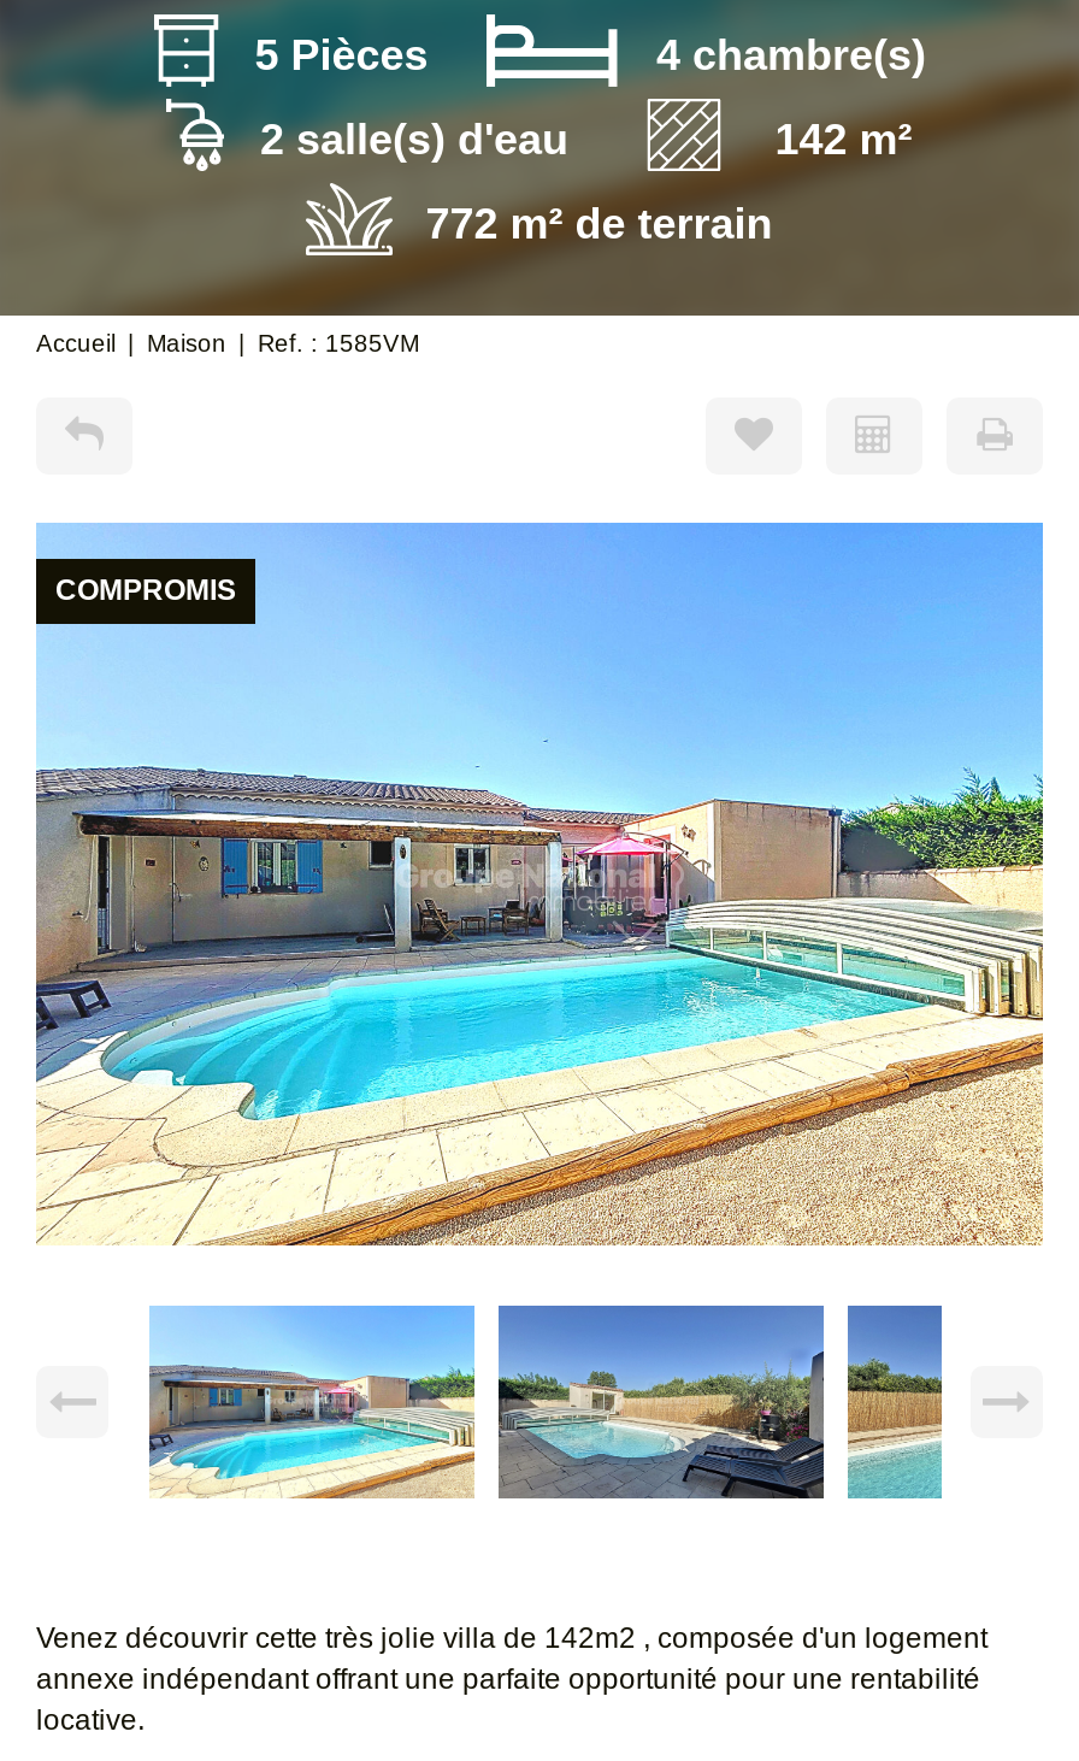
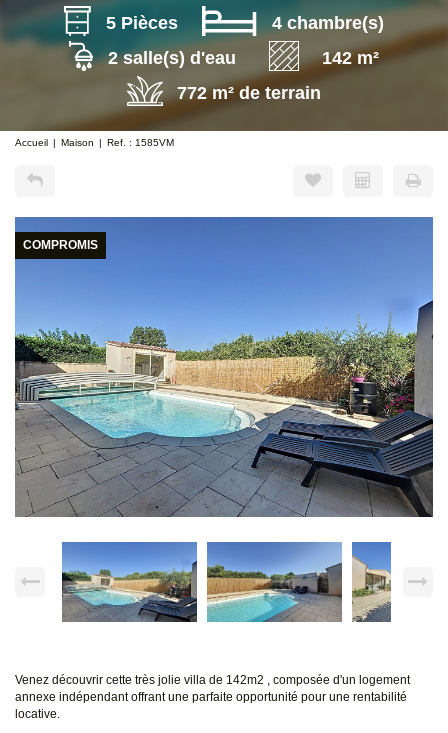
[34,523,1045,1248] [image] -> [14,217,434,518] [image]
[149,1306,477,1501] [image] -> [62,542,198,623] [image]
[496,1308,826,1498] [image] -> [206,542,342,622] [image]
[845,1339,944,1501] [image] -> [352,555,391,623] [image]

